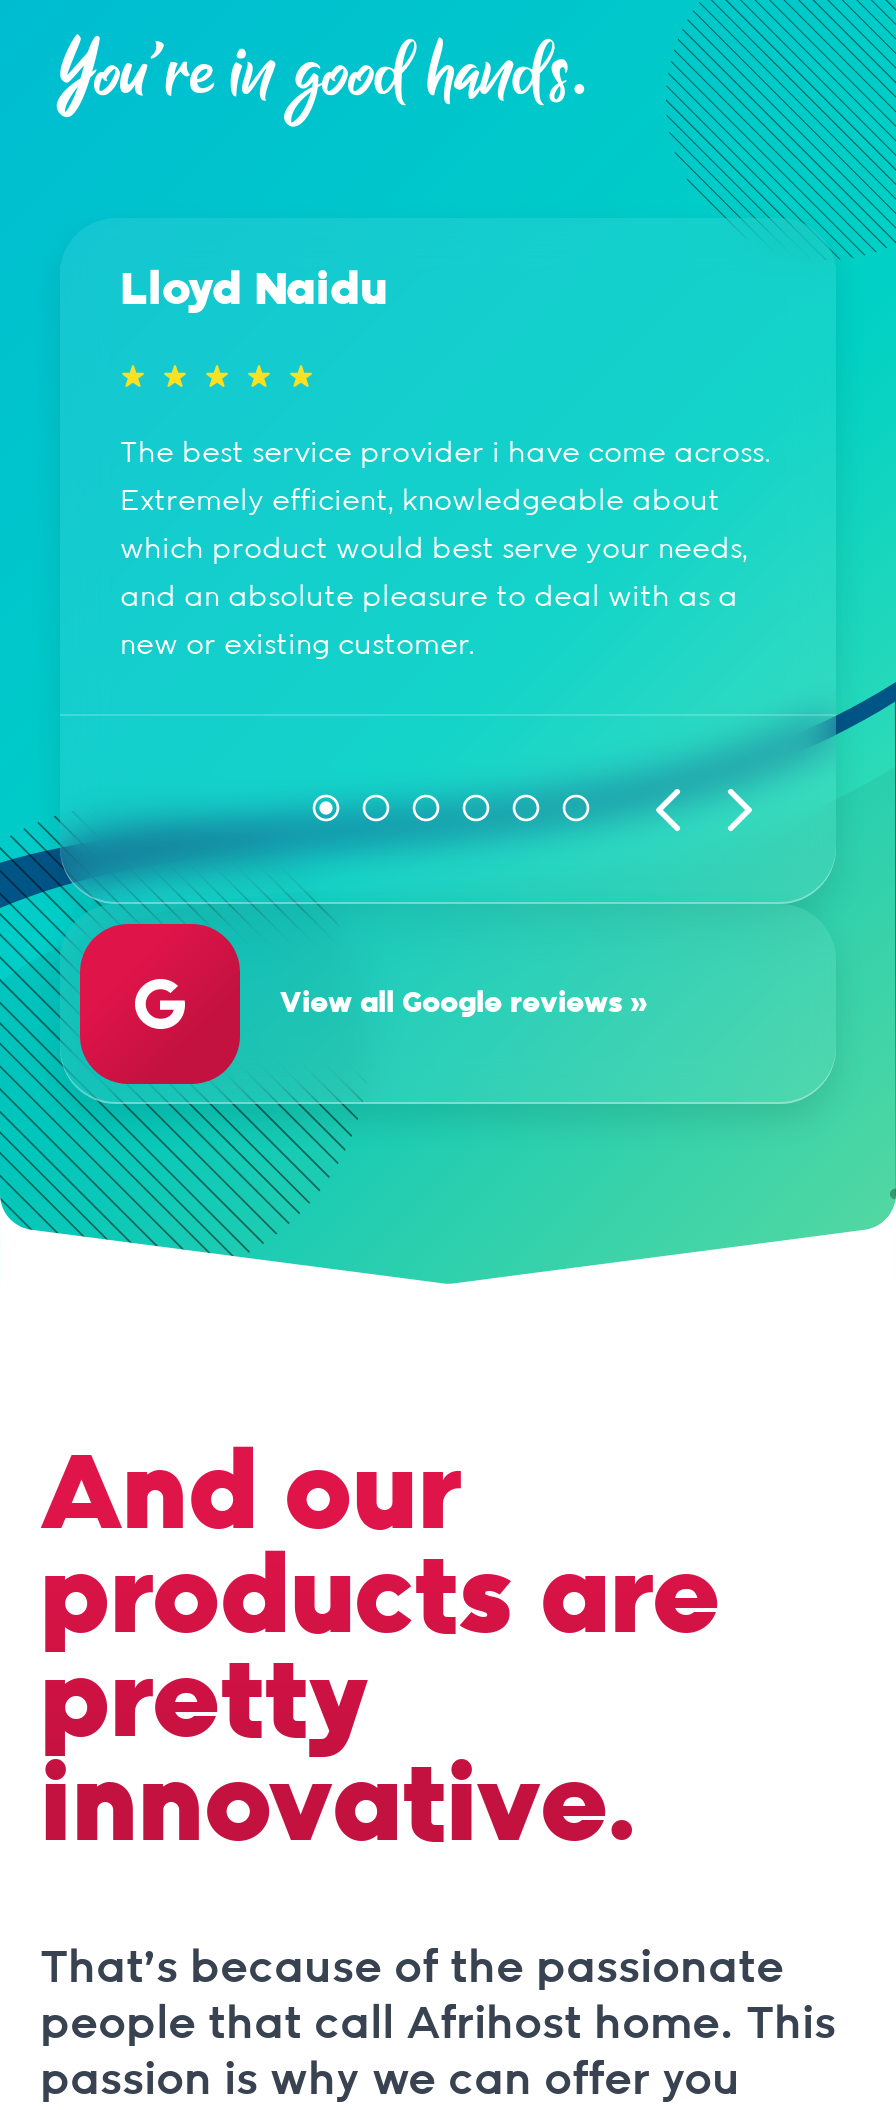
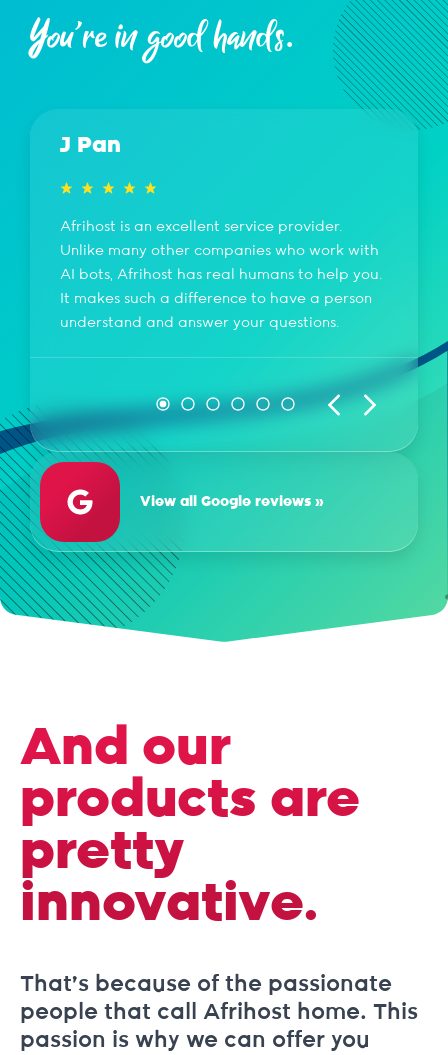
[120,267,388,311] Lloyd Naidu -> [60,134,121,156] J Pan
[120,439,772,467] The best service provider i have come across. -> [60,220,343,234] Afrihost is an excellent service provider.
[120,487,720,515] Extremely efficient, knowledgeable about -> [60,244,379,258] Unlike many other companies who work with
[120,535,748,563] which product would best serve your needs, -> [60,268,383,282] AI bots, Afrihost has real humans to help you.
[120,583,738,611] and an absolute pleasure to deal with as a -> [60,292,372,306] It makes such a difference to have a person
[120,631,476,659] new or existing customer. -> [60,316,340,330] understand and answer your questions.

